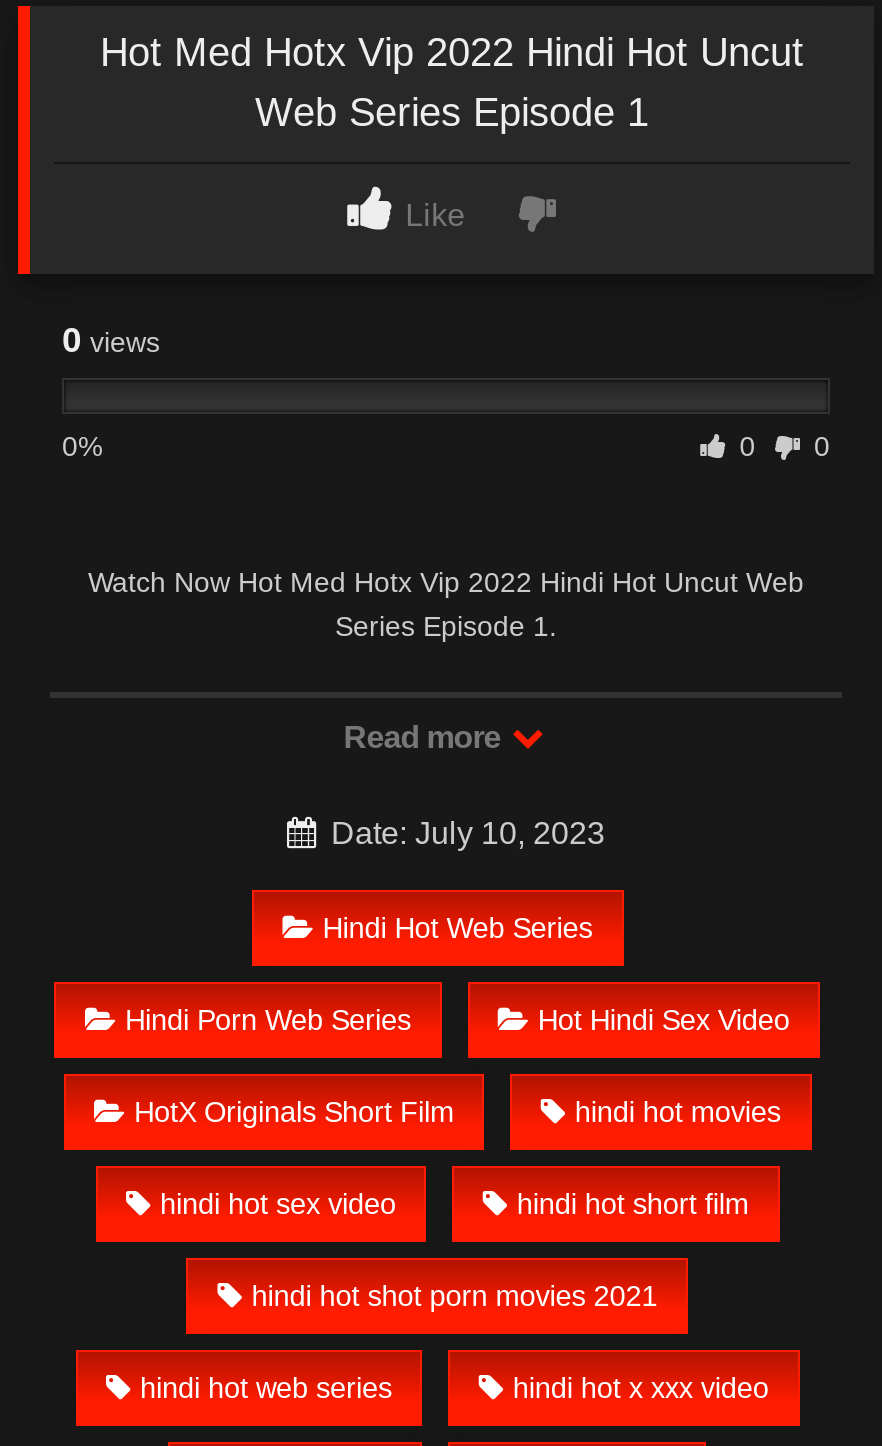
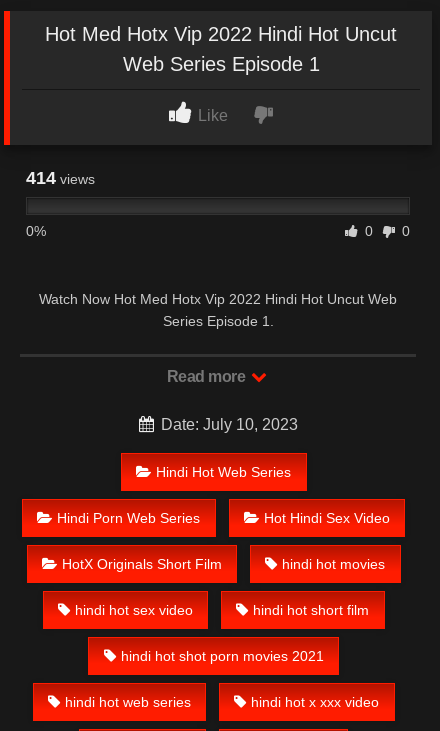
[62,321,160,361] 0 views -> [26,168,95,188] 414 views

